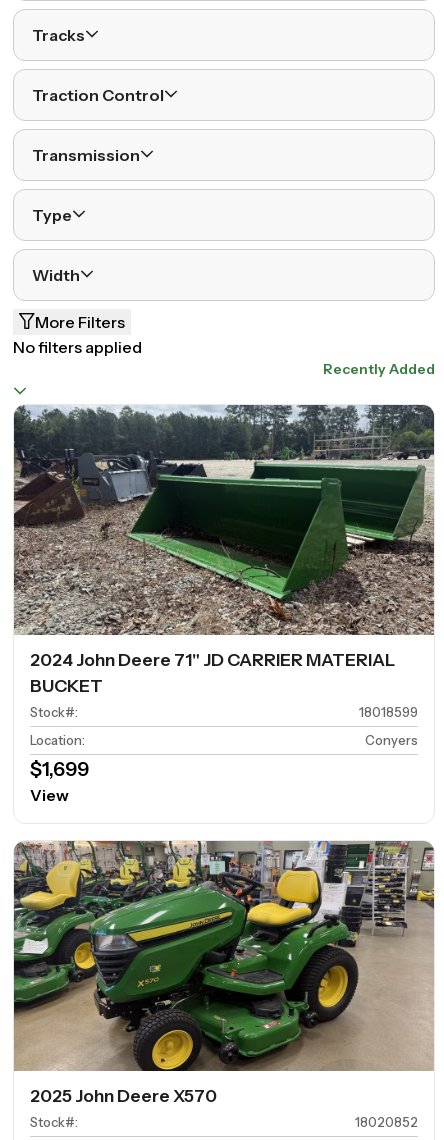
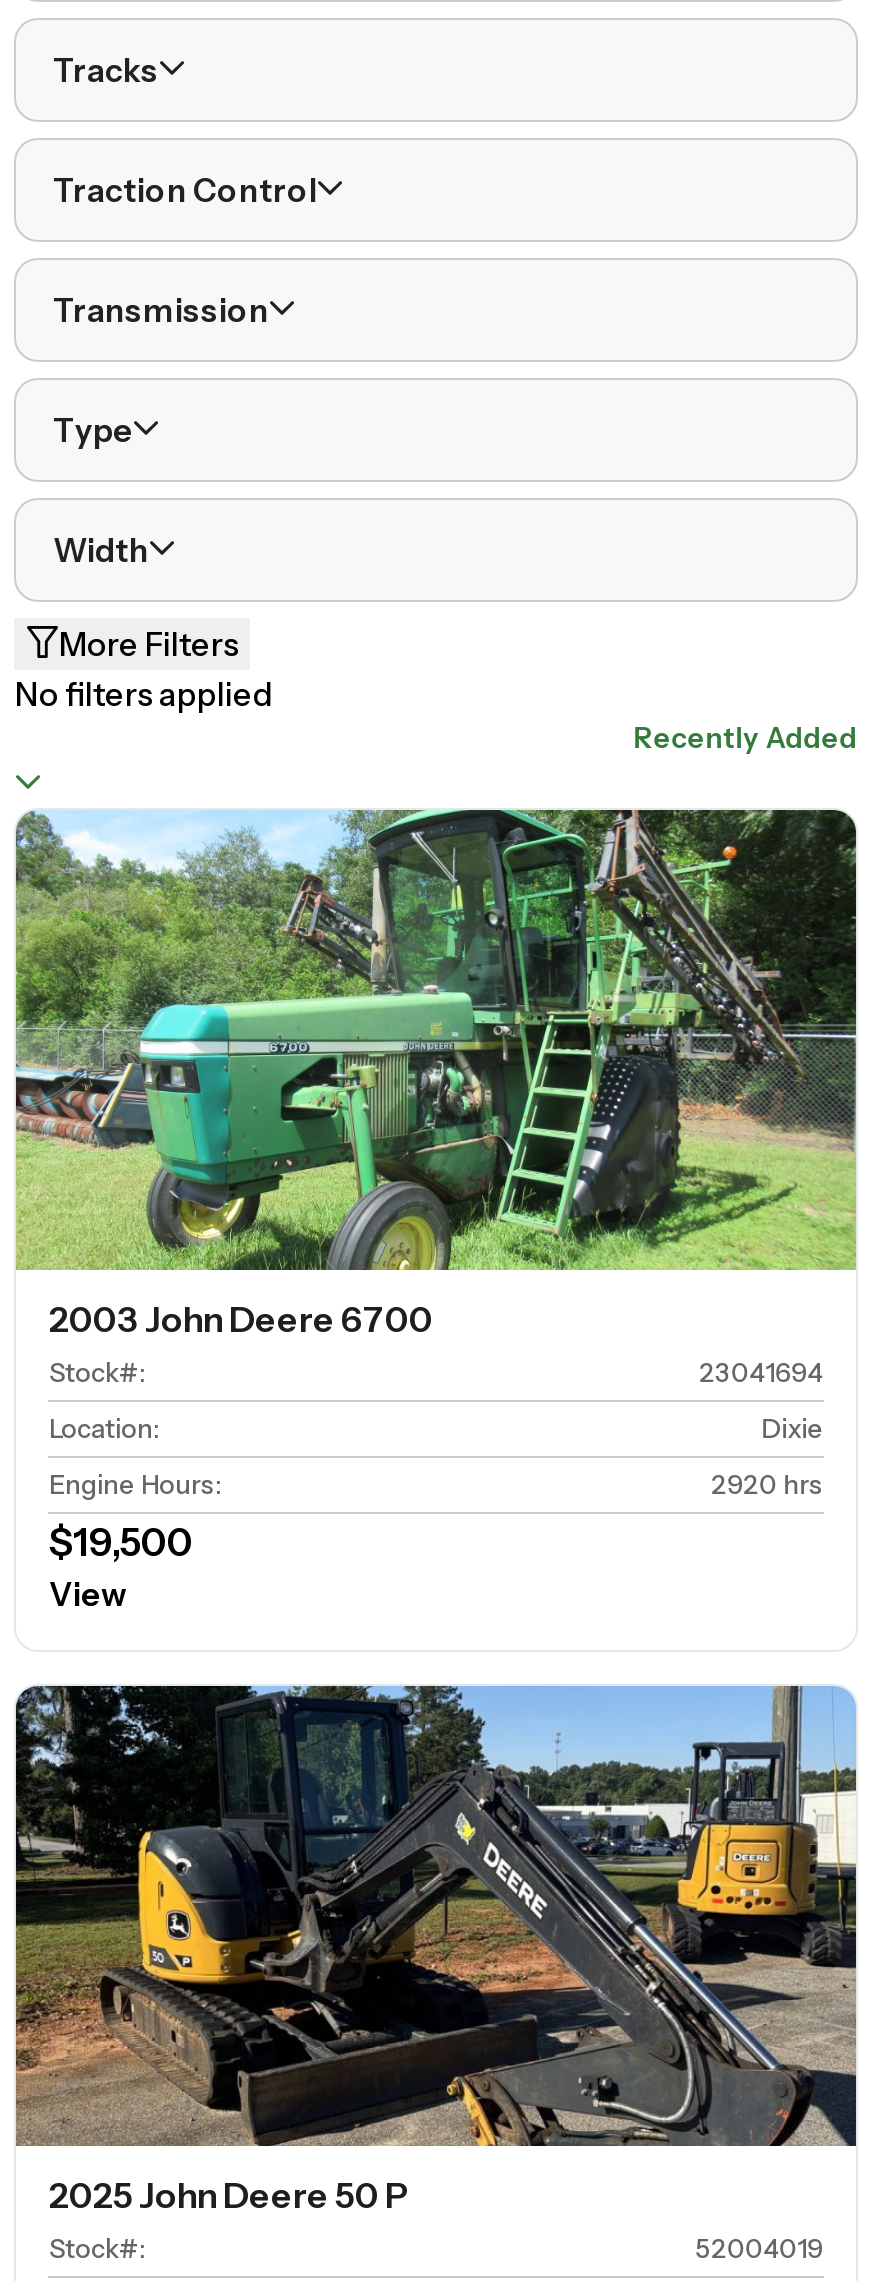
[13,404,435,696] [image] | 2024 John Deere 71" JD CARRIER MATERIAL | BUCKET -> [14,808,858,1341] [image] | 2003 John Deere 6700
moved [30,704,85,748] -> [49,1357,159,1445]: Stock#: | Location:
[359,704,418,720] 18018599 -> [699,1357,823,1389] 23041694
[30,732,418,781] Conyers | $1,699 -> [49,1413,823,1567] Dixie | Engine Hours: | 2920 hrs | $19,500
[13,840,435,1106] [image] | 2025 John Deere X570 -> [14,1684,856,2217] [image] | 2025 John Deere 50 P
[355,1114,418,1130] 18020852 -> [695,2233,823,2265] 52004019

